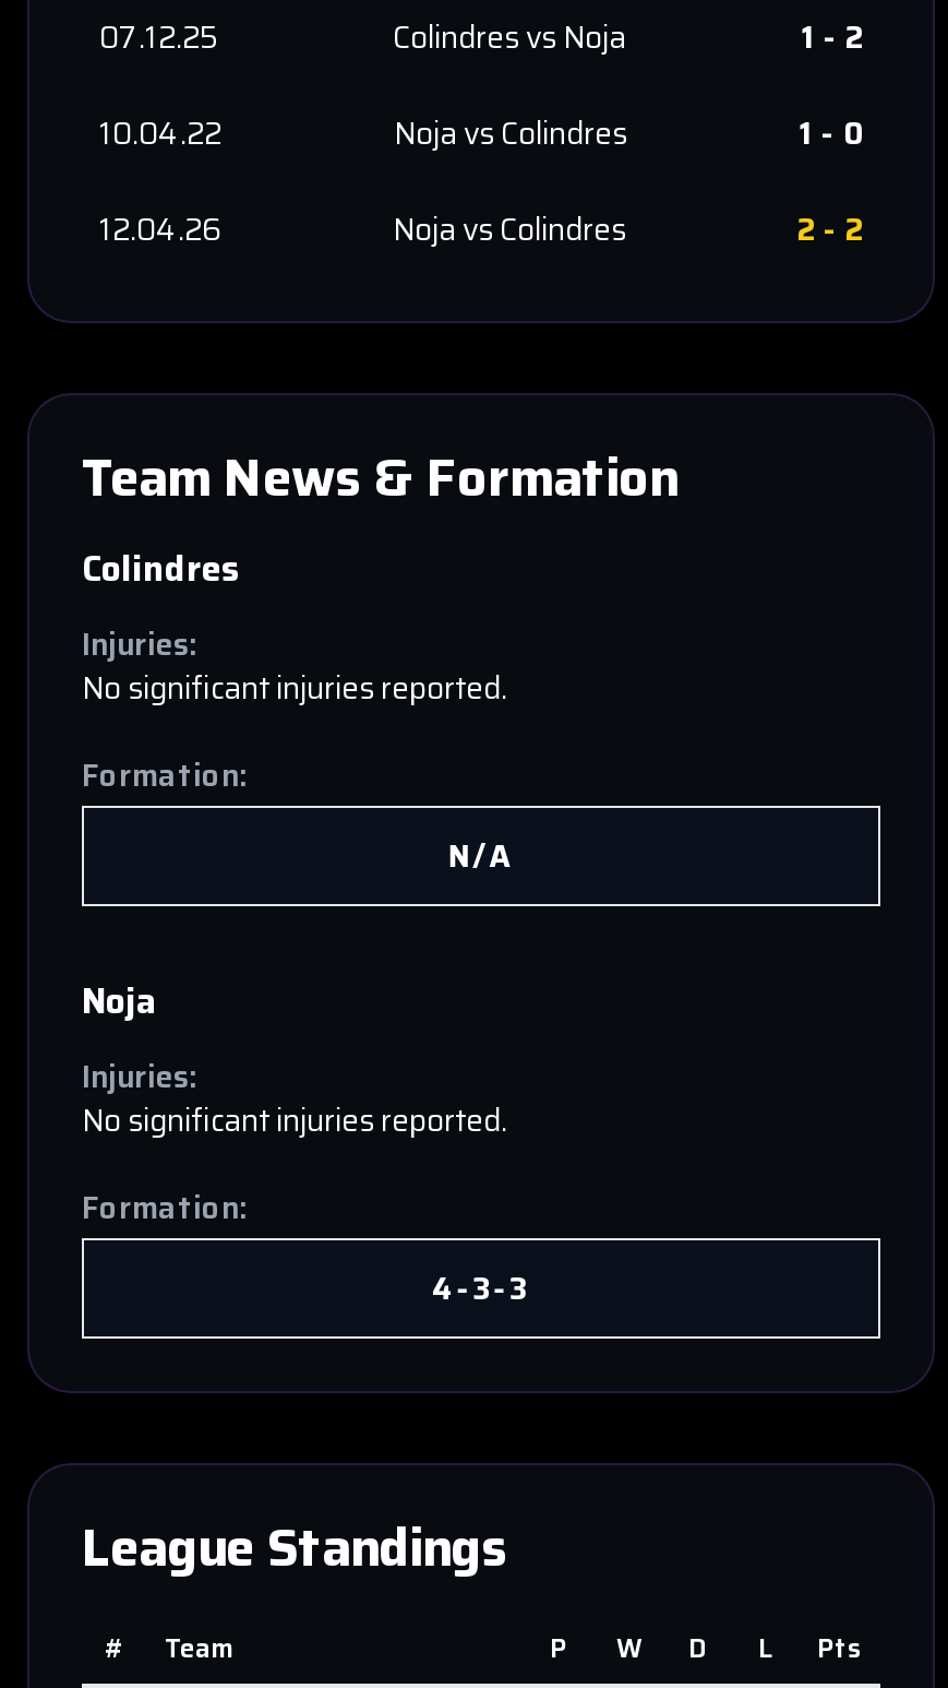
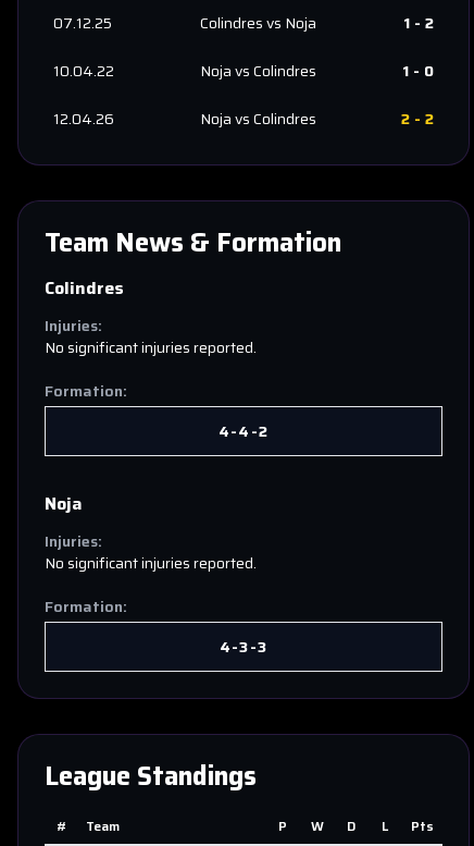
[448,832,514,880] N/A -> [218,419,269,443] 4-4-2

